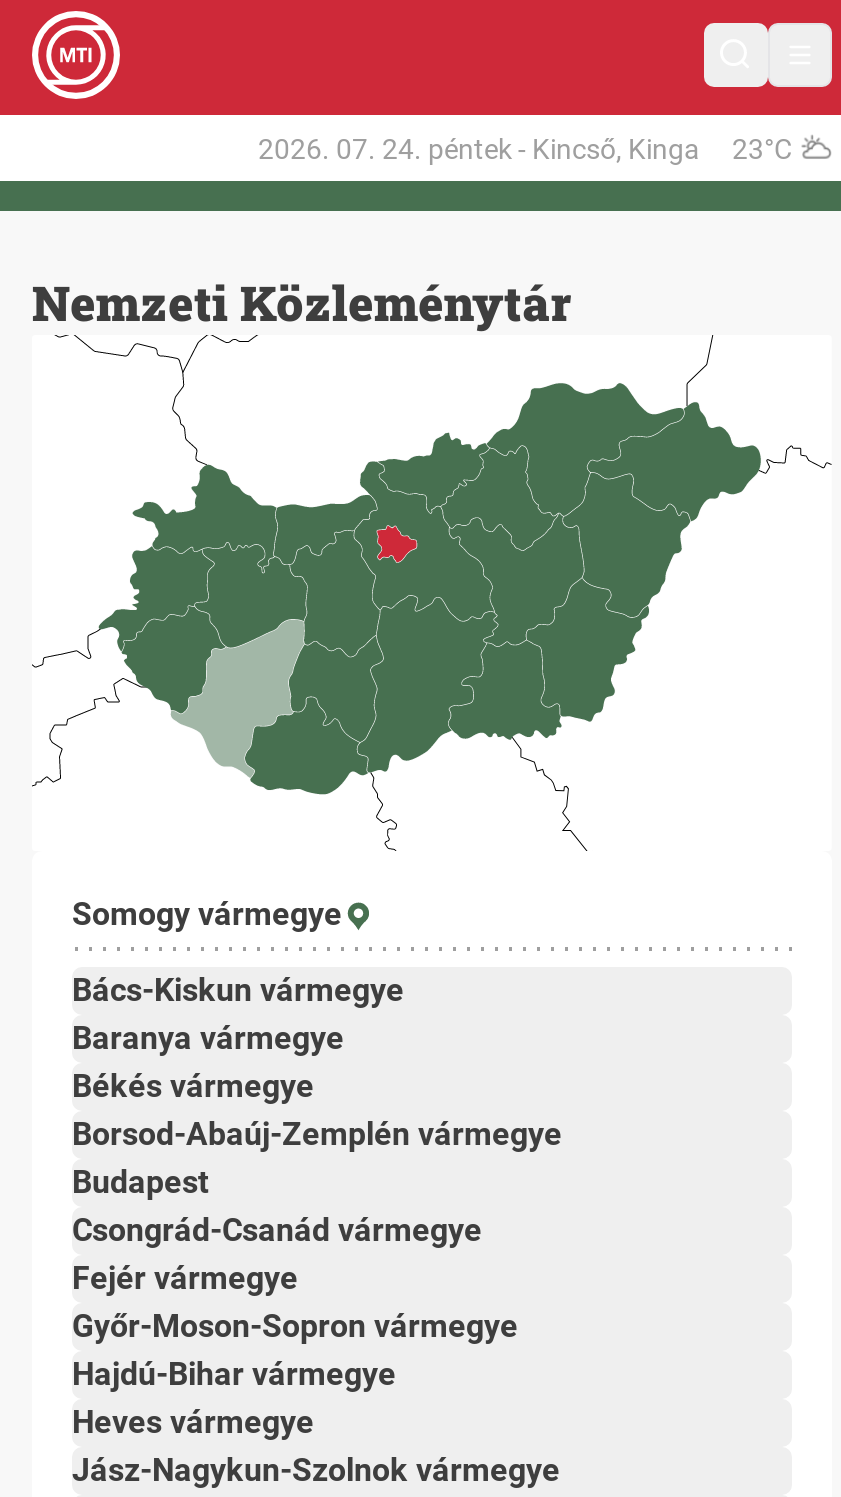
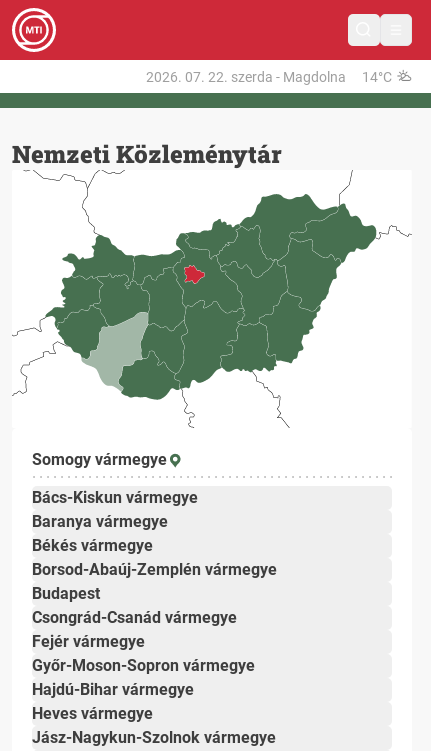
[258,132,792,164] 2026. 07. 24. péntek - Kincső, Kinga | 23°C -> [146,68,392,84] 2026. 07. 22. szerda - Magdolna | 14°C

